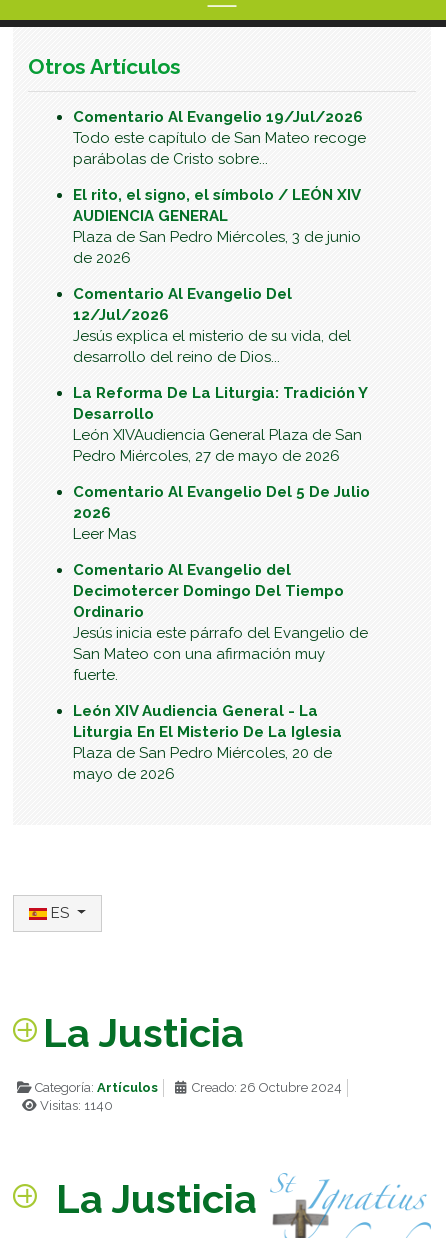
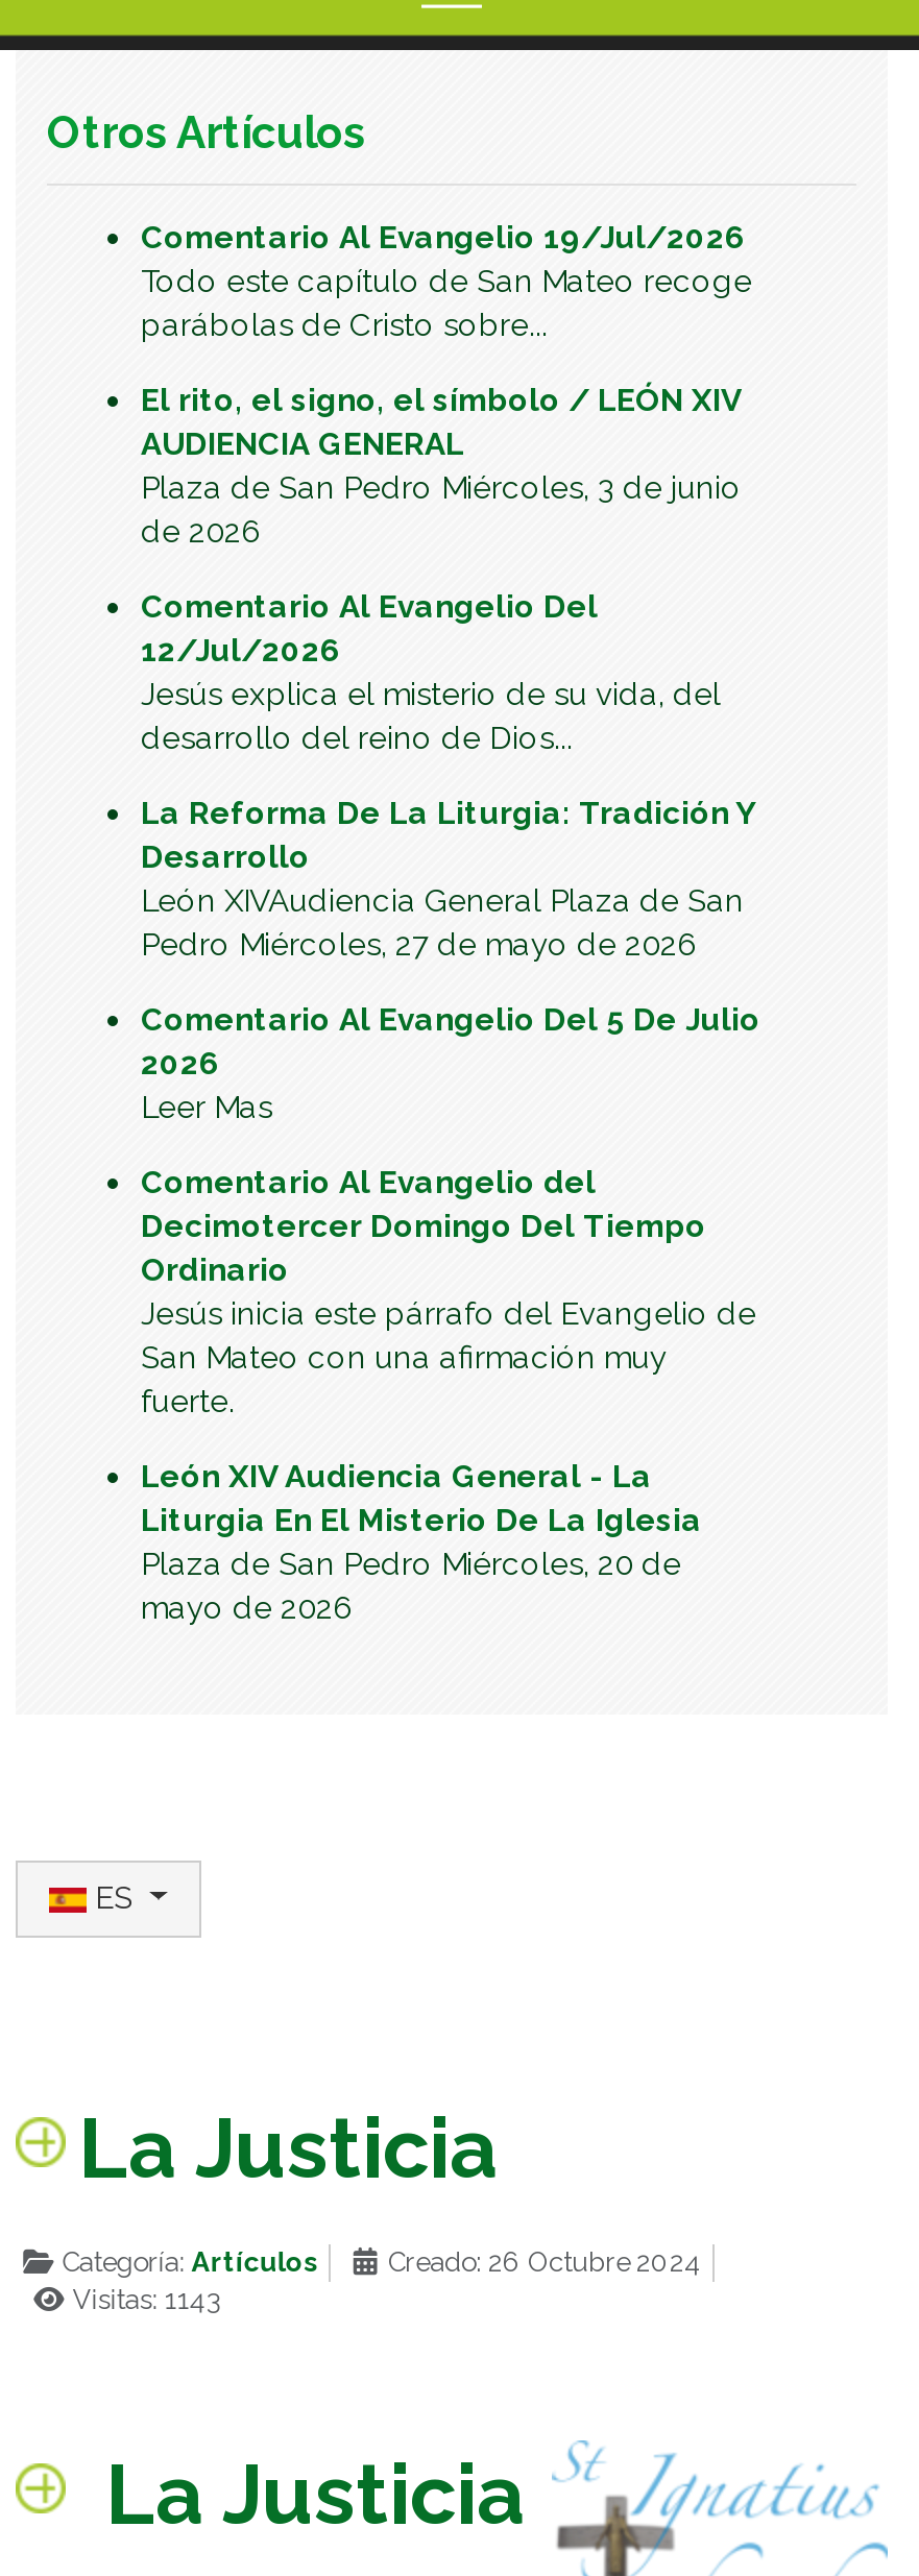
[40,1098,113,1113] Visitas: 1140 -> [72,2284,221,2315] Visitas: 1143

